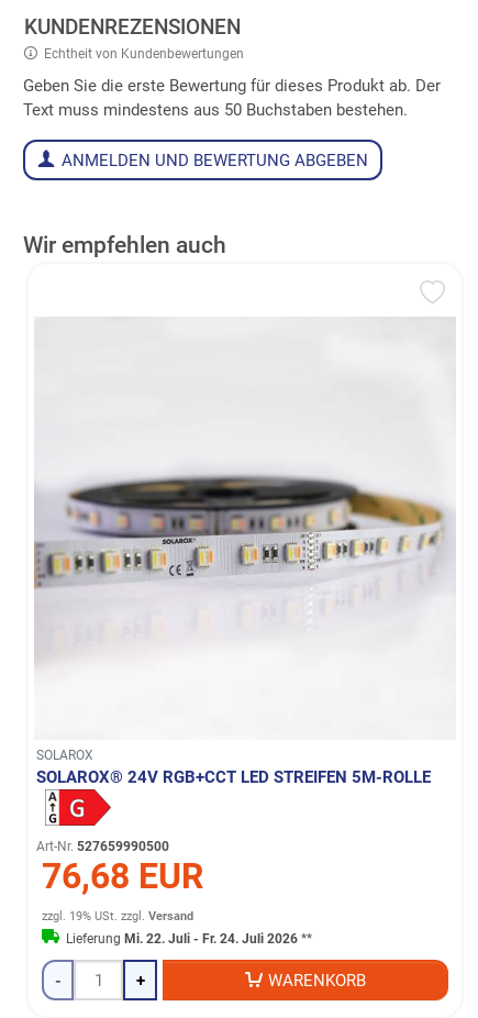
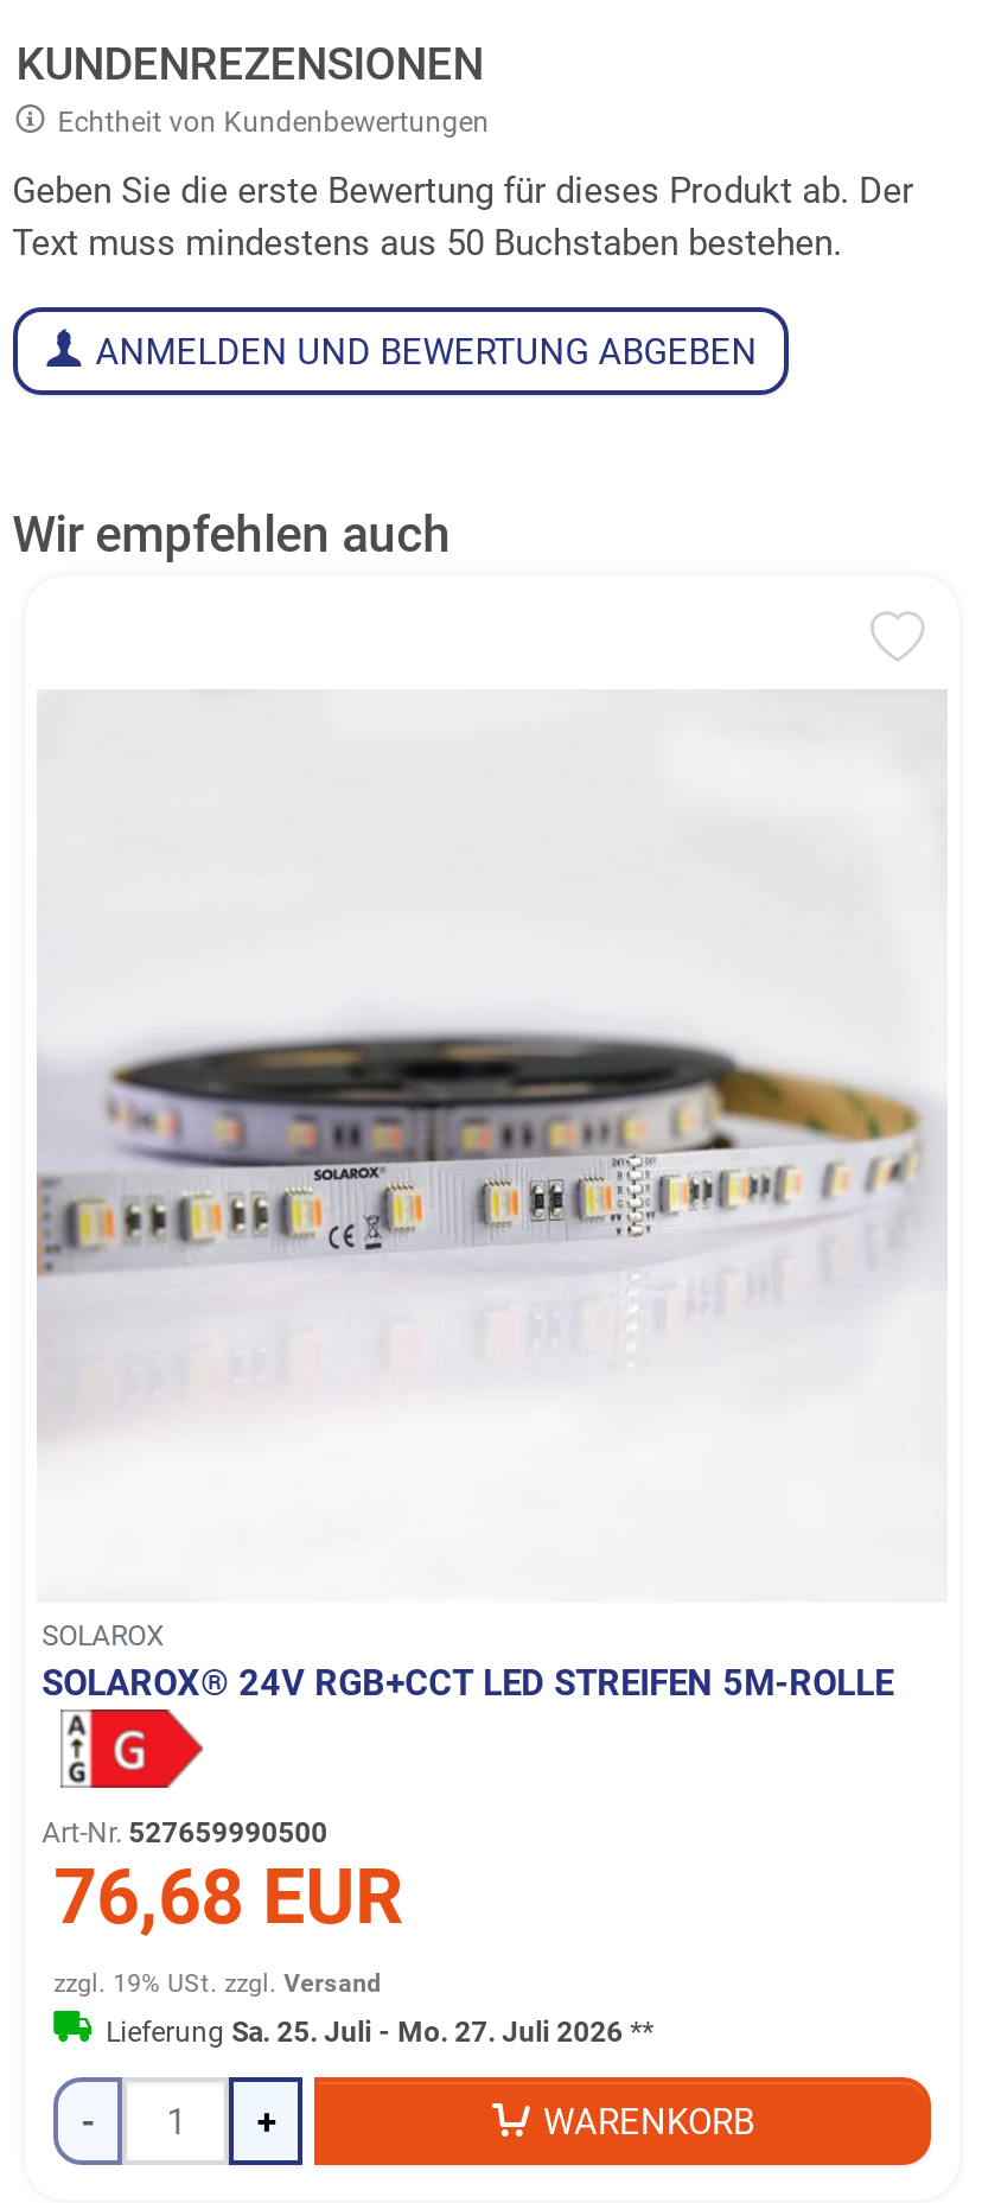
[66,931,312,946] Lieferung Mi. 22. Juli - Fr. 24. Juli 2026 ** -> [106,2015,654,2048] Lieferung Sa. 25. Juli - Mo. 27. Juli 2026 **

